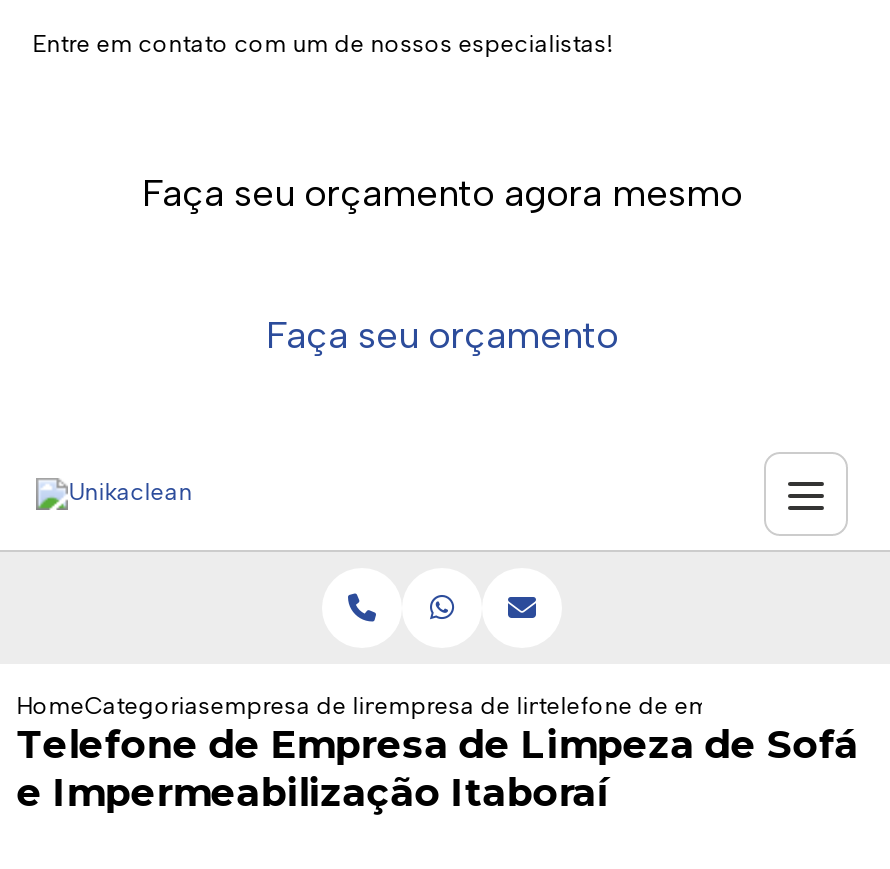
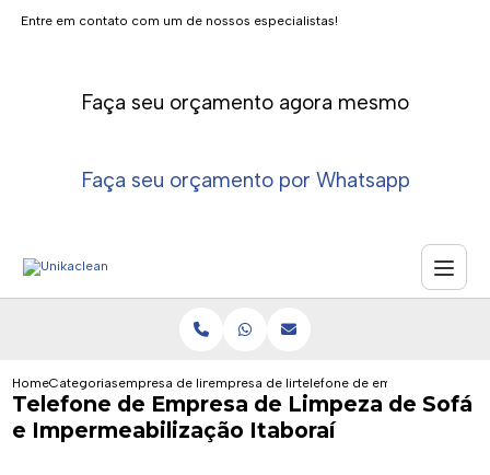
[266,312,618,358] Faça seu orçamento -> [80,167,410,193] Faça seu orçamento por Whatsapp

